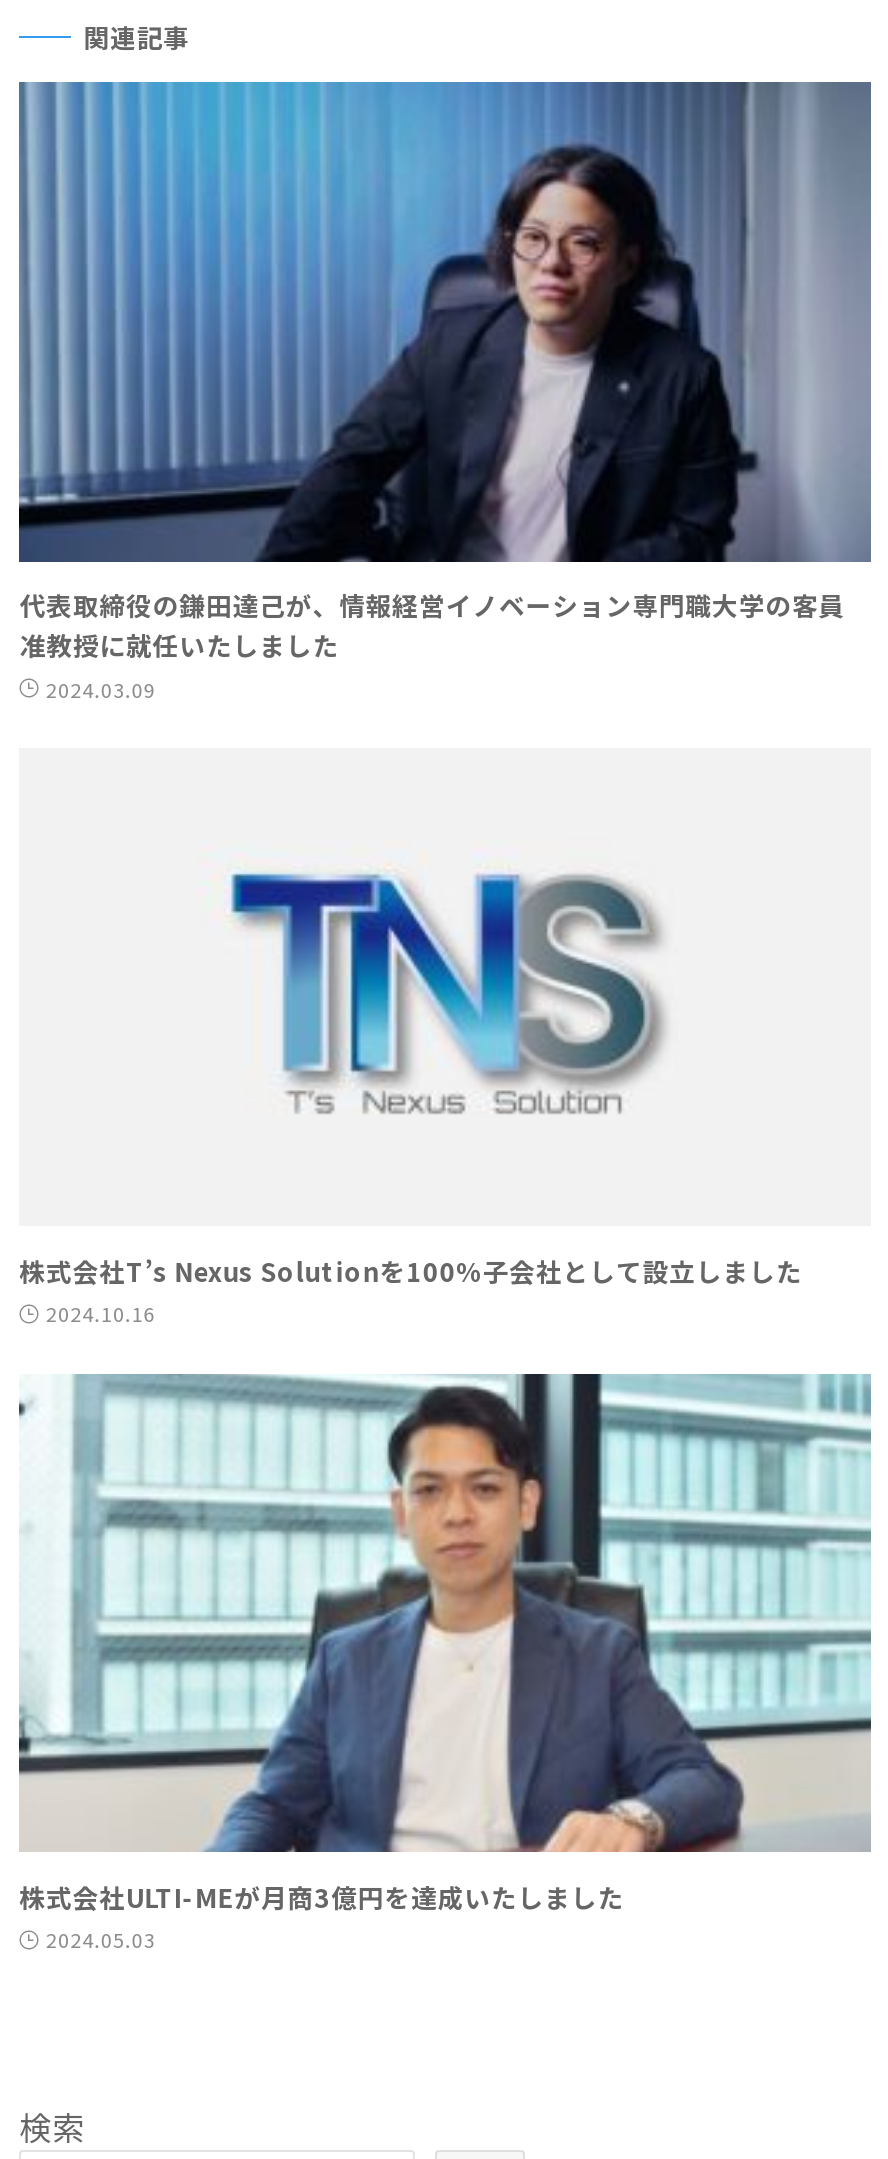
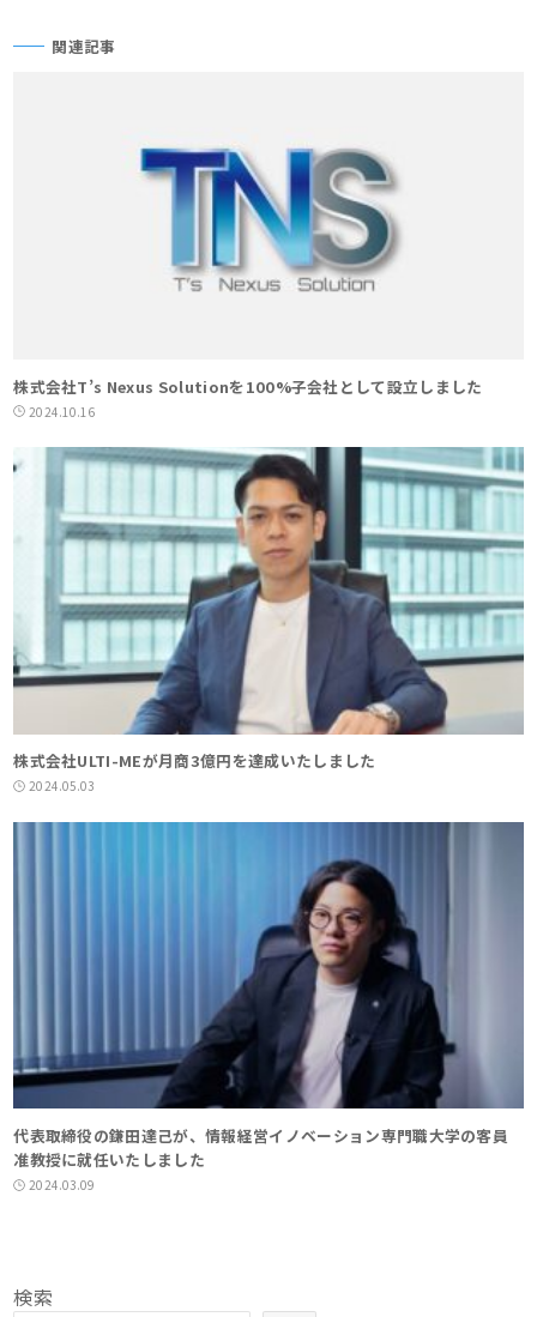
moved [17,80,873,703] -> [12,821,525,1194]: [image] | 代表取締役の鎌田達己が、情報経営イノベーション専門職大学の客員 | 准教授に就任いたしました | 2024.03.09
moved [199,844,669,1116] -> [121,129,403,292]: [image]
moved [15,1253,875,1954] -> [11,374,526,795]: [image] | 株式会社T’s Nexus Solutionを100%子会社として設立しました | 2024.10.16 | 株式会社ULTI-MEが月商3億円を達成いたしました | 2024.05.03

